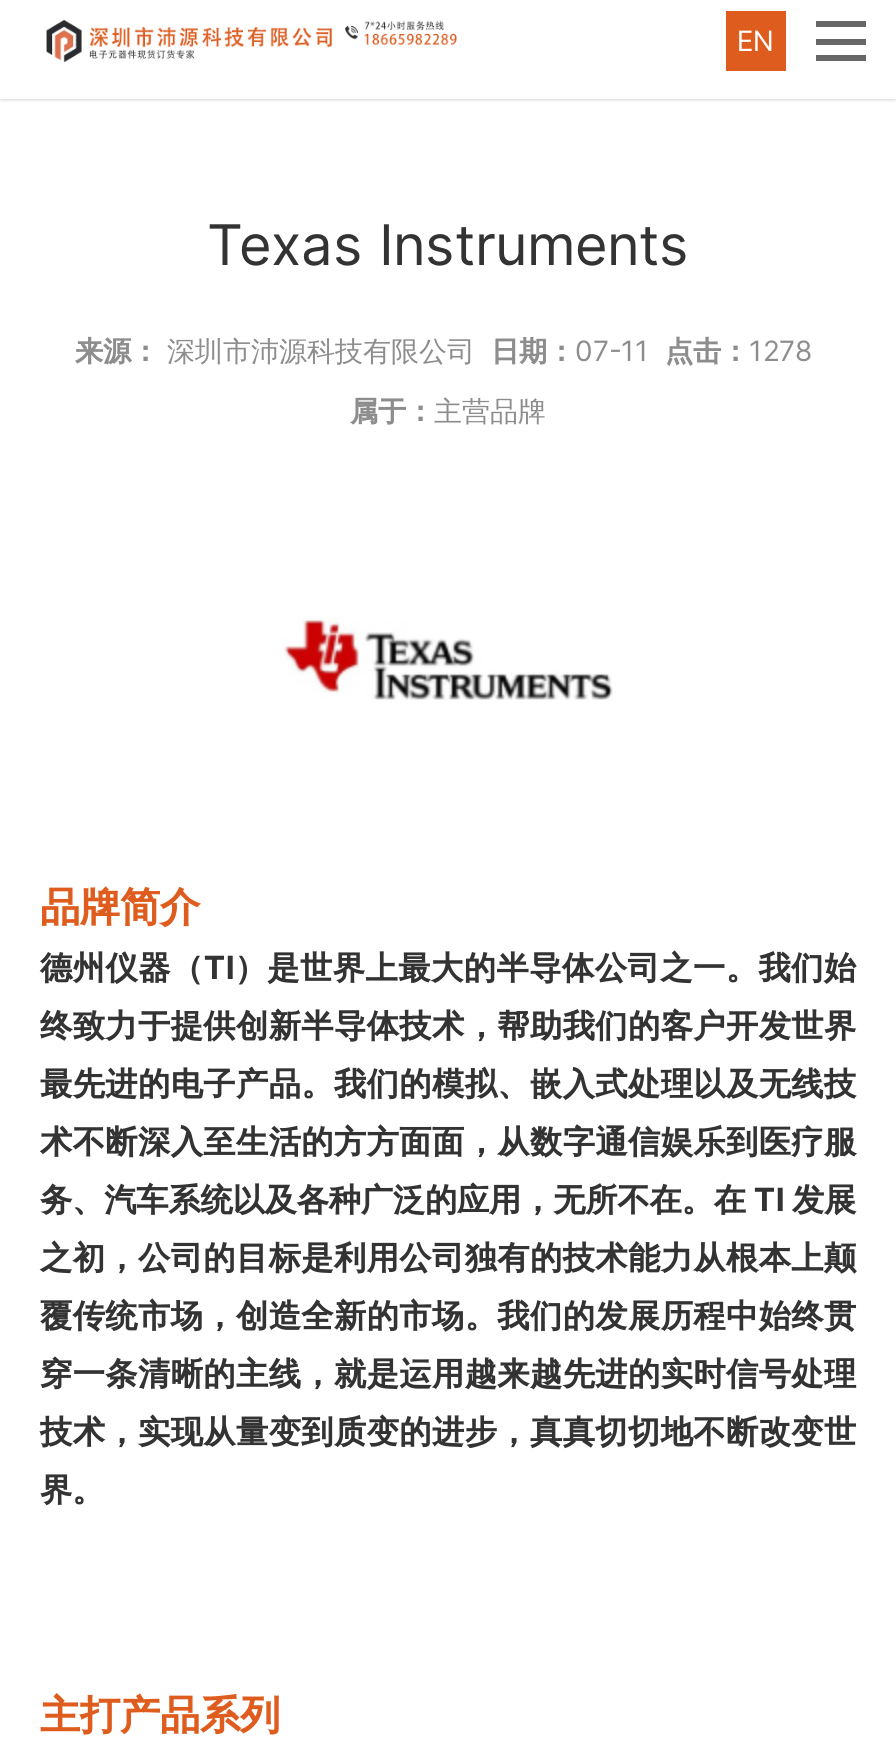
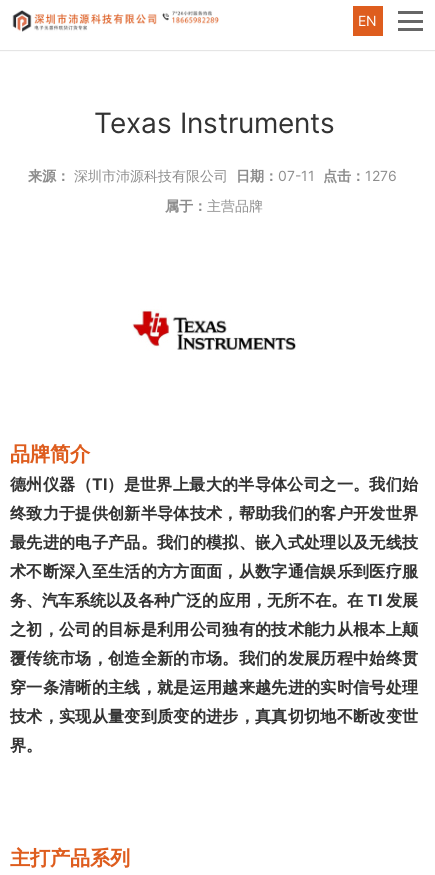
[75,333,821,367] 来源： 深圳市沛源科技有限公司 日期：07-11点击：1278 -> [27,167,400,184] 来源： 深圳市沛源科技有限公司 日期：07-11点击：1276

